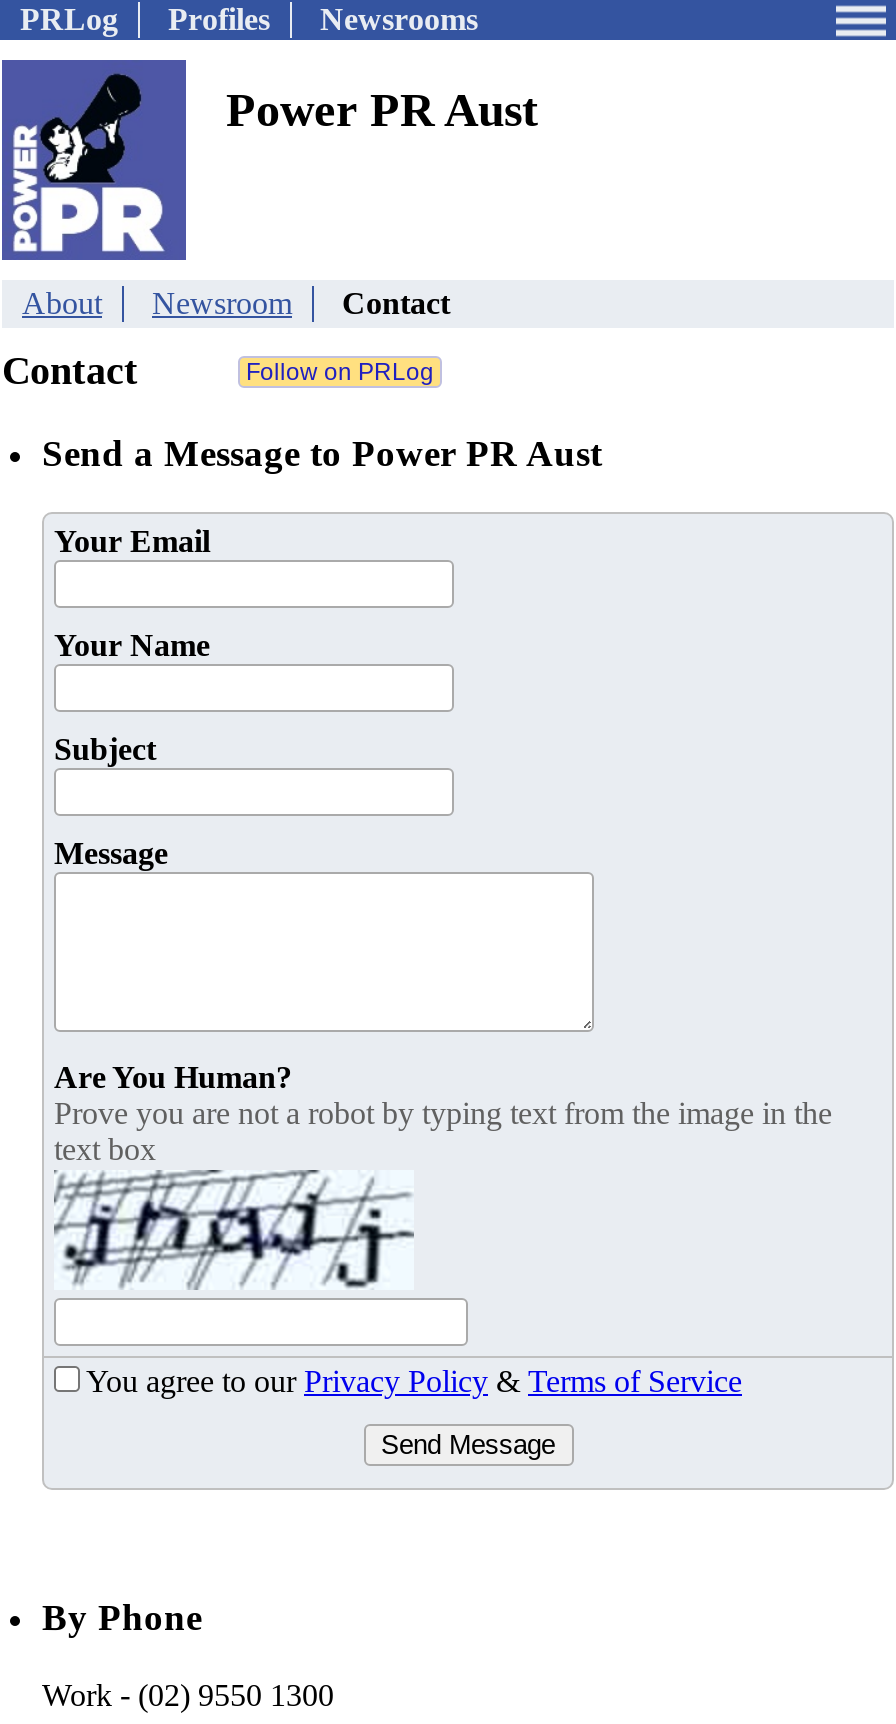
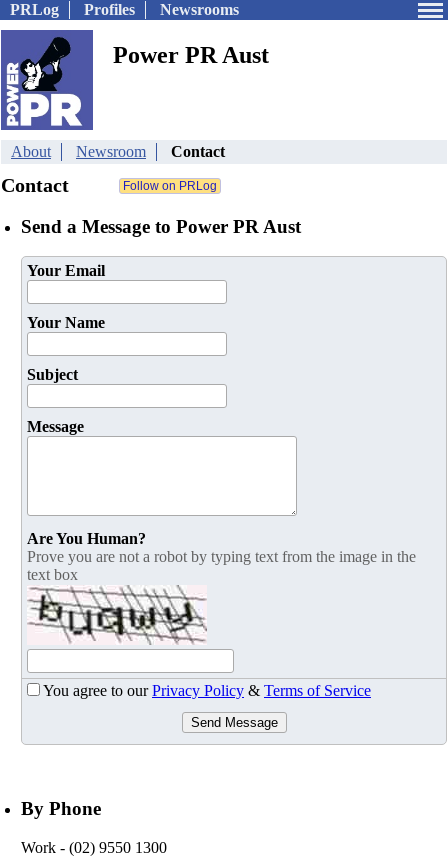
[52,1168,416,1290] [image] -> [27,585,208,645] [image]

